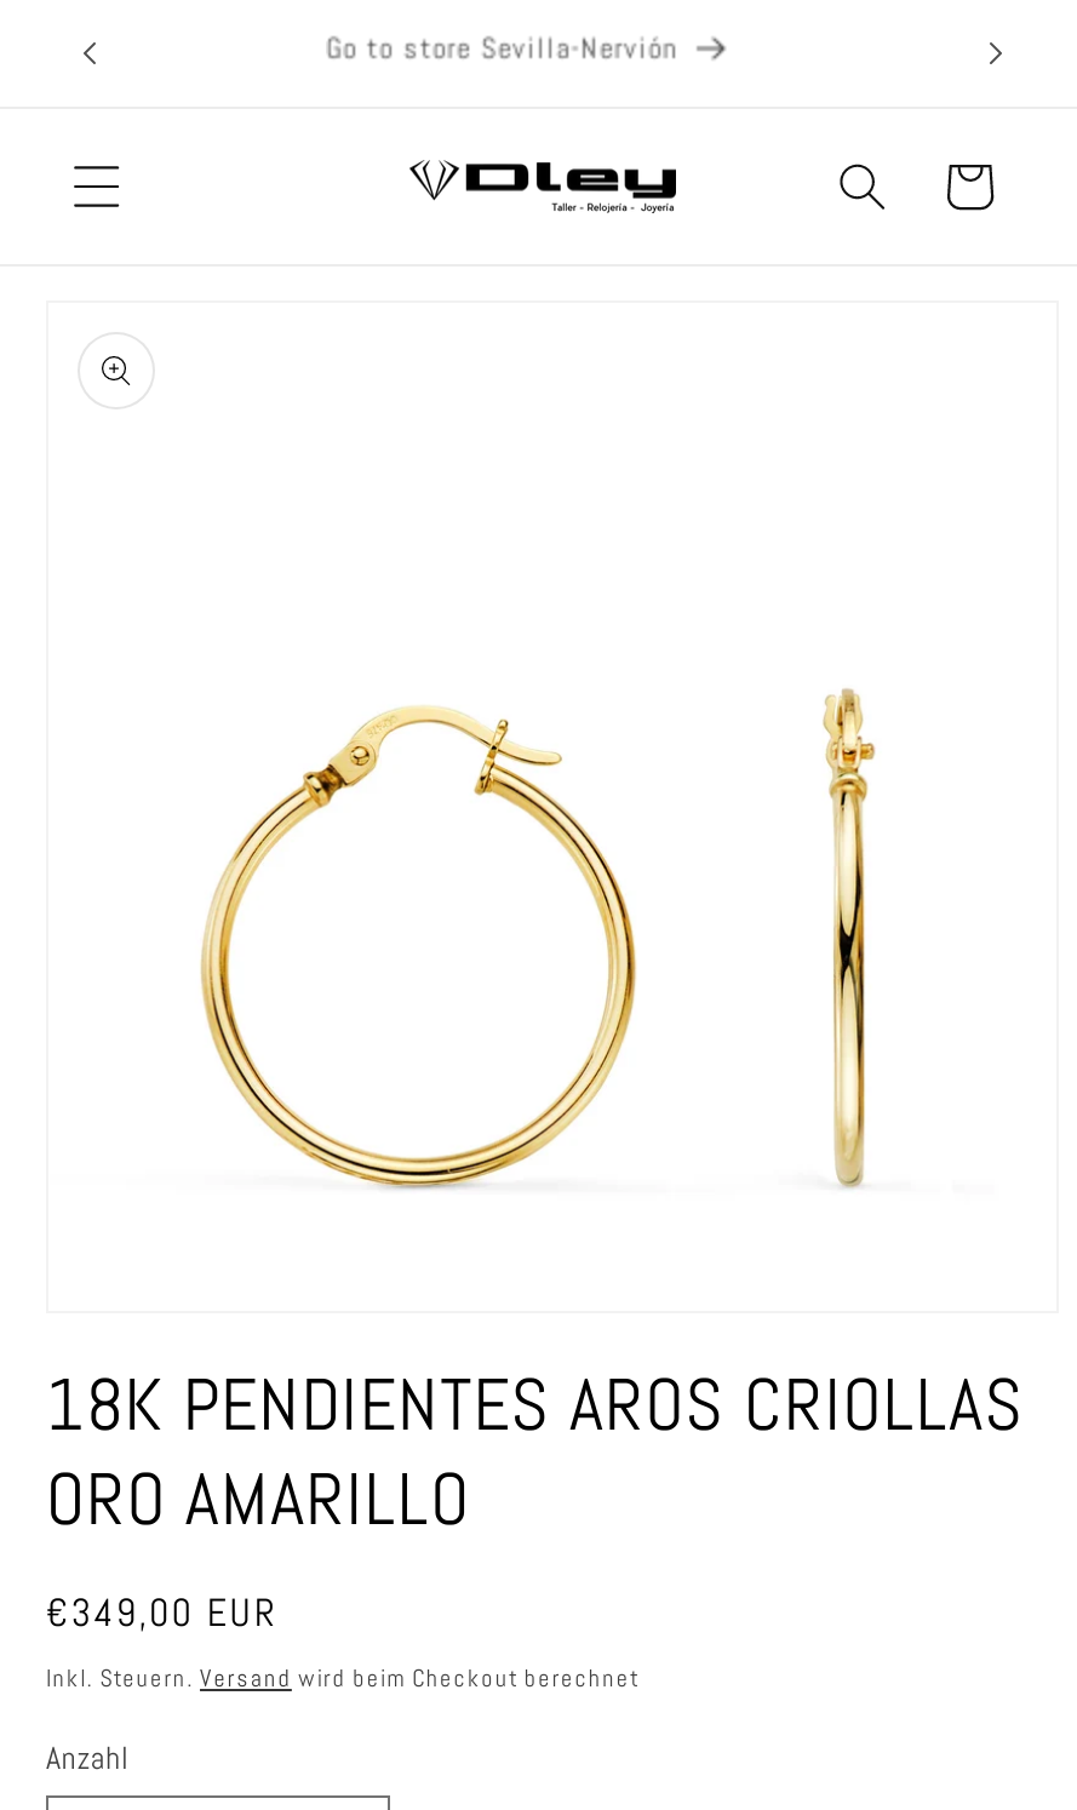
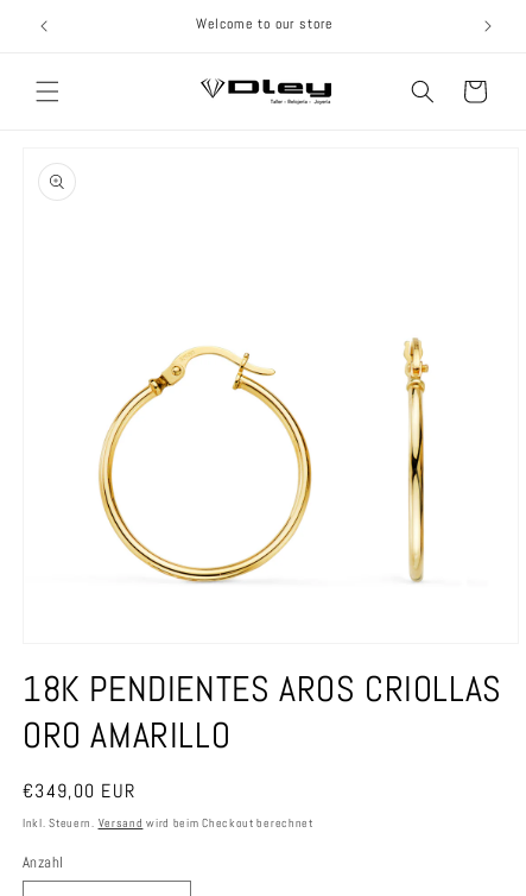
[334,29,686,68] Go to store Sevilla-Nervión -> [205,14,342,33] Welcome to our store

